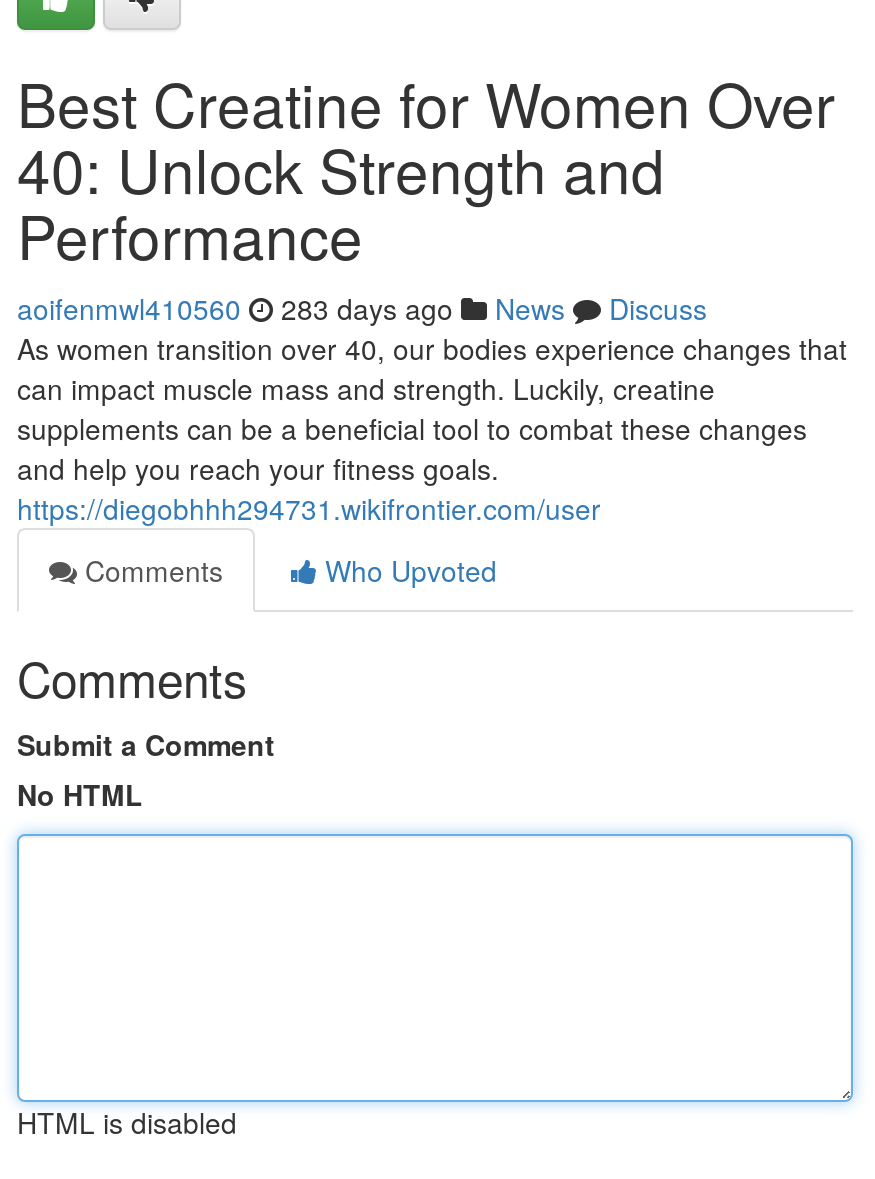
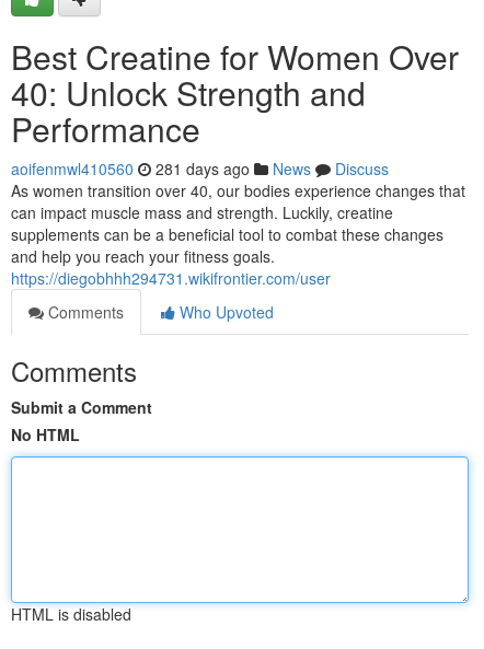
[17,288,707,328] aoifenmwl410560 283 days ago News Discuss -> [11,158,389,179] aoifenmwl410560 281 days ago News Discuss

